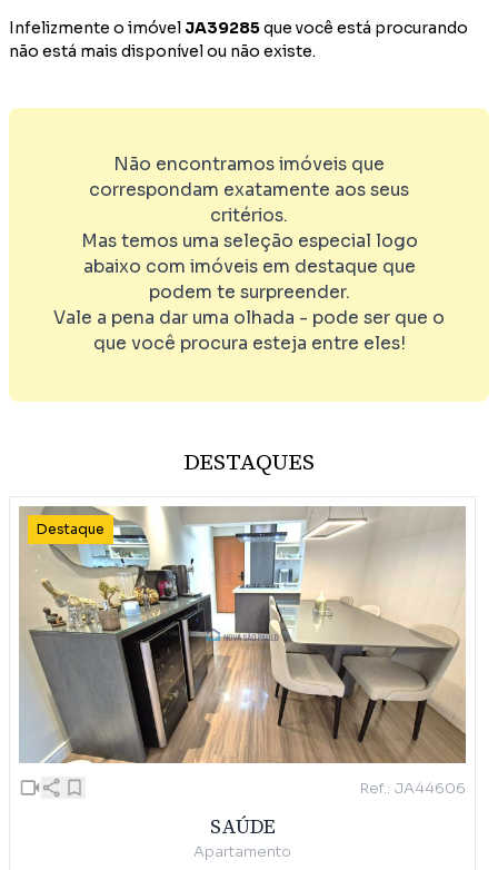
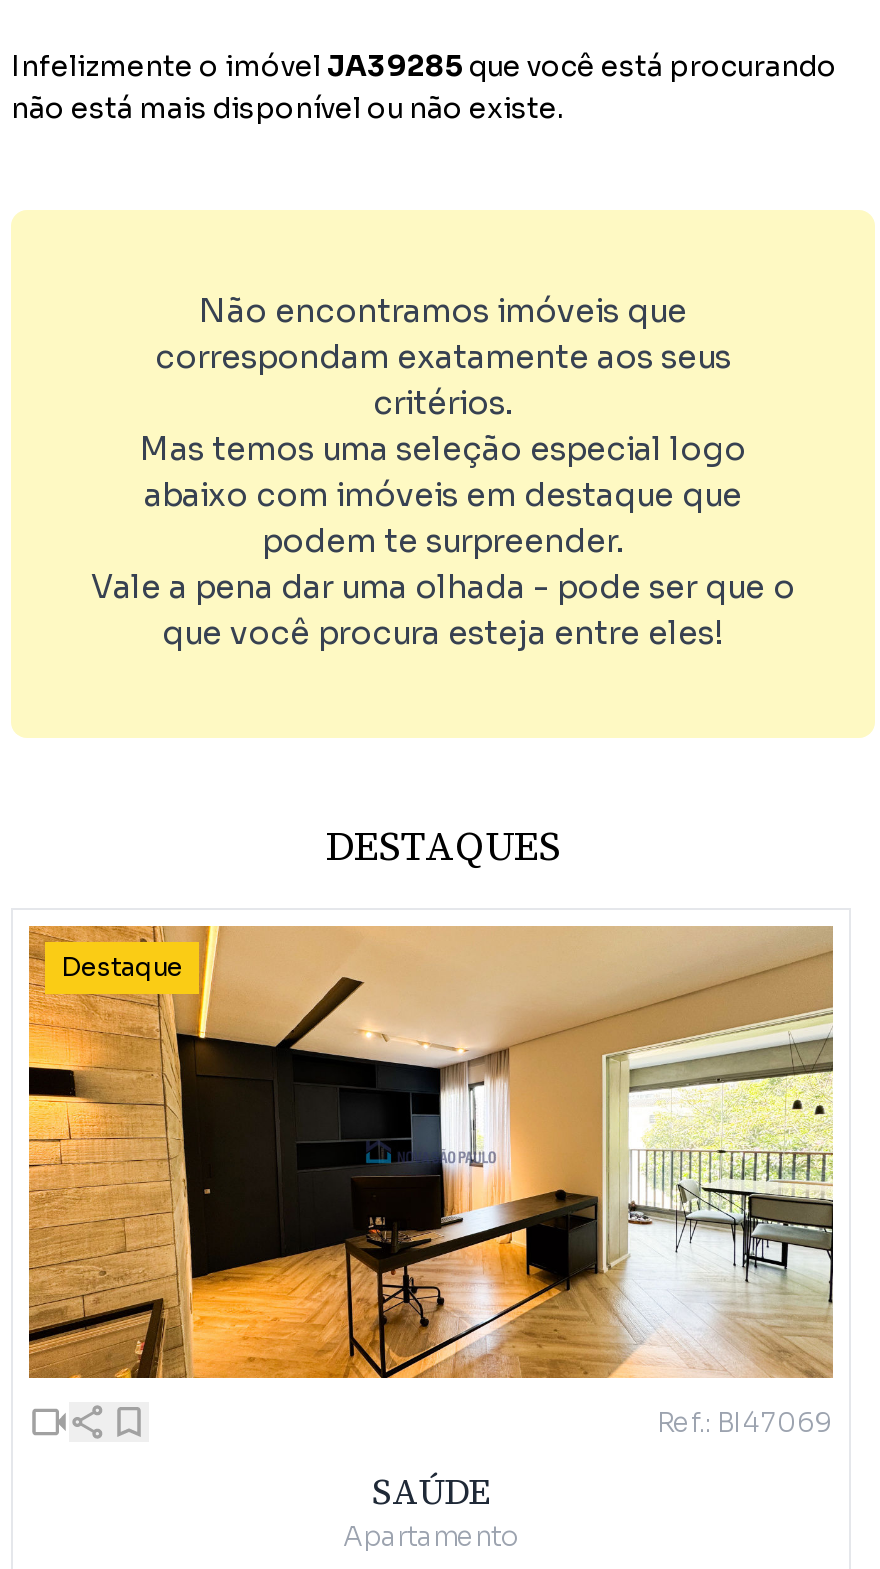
[19,506,466,797] [image] | Ref.: JA44606 -> [27,924,835,1439] [image] | Ref.: BI47069

